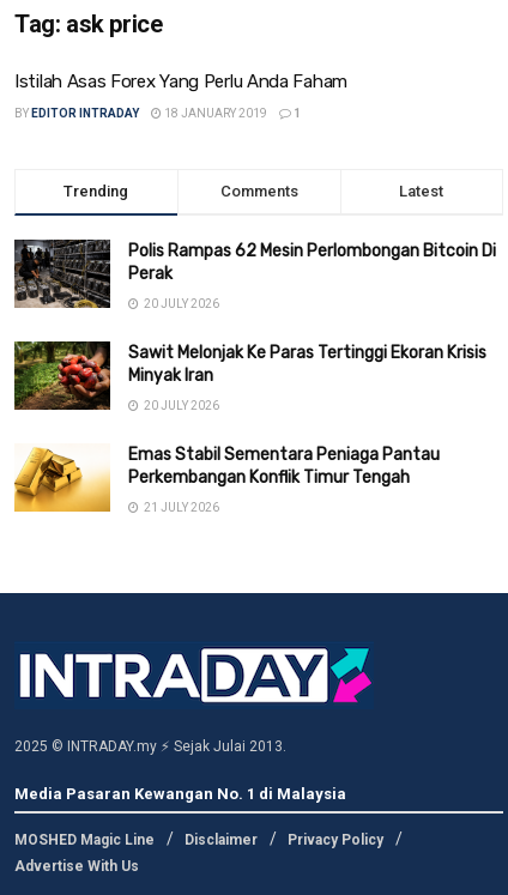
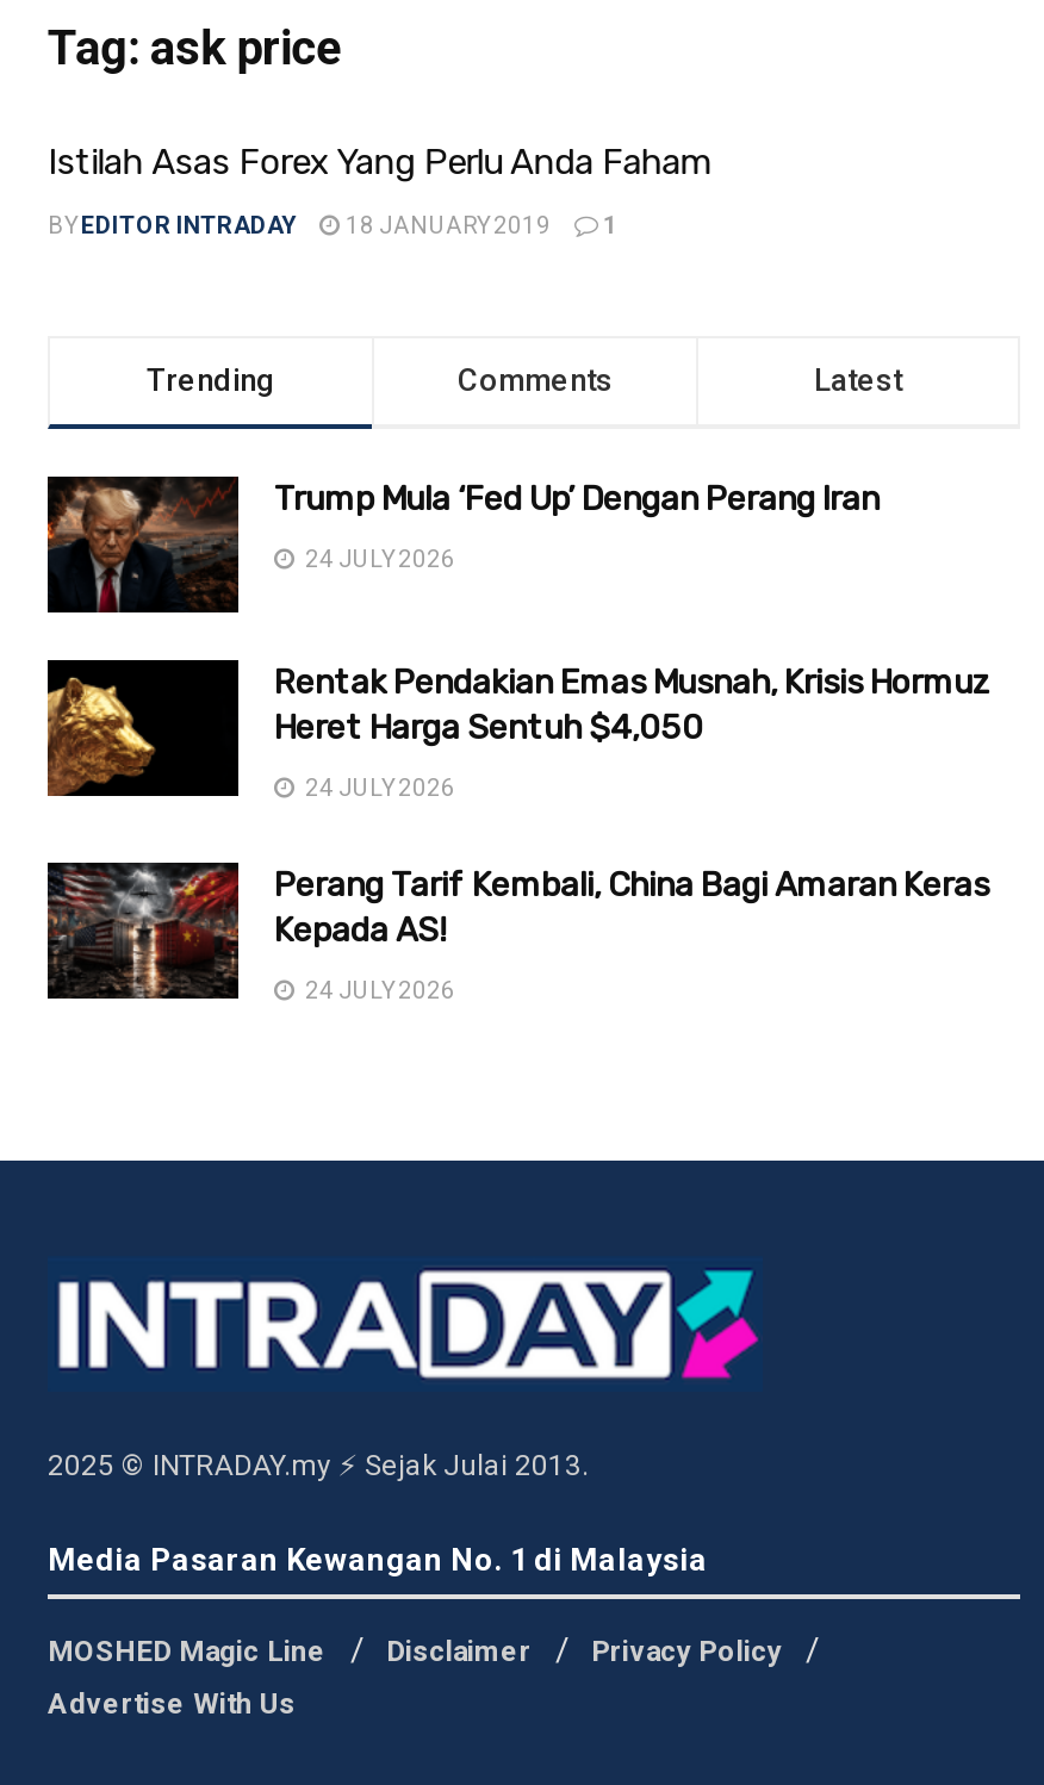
[13,240,496,309] [image] | Polis Rampas 62 Mesin Perlombongan Bitcoin Di | Perak -> [48,479,880,615] [image] | Trump Mula ‘Fed Up’ Dengan Perang Iran
[141,297,219,310] 20 JULY 2026 -> [300,546,455,572] 24 JULY 2026
[13,340,486,411] [image] | Sawit Melonjak Ke Paras Tertinggi Ekoran Krisis | Minyak Iran -> [48,658,992,798] [image] | Rentak Pendakian Emas Musnah, Krisis Hormuz | Heret Harga Sentuh $4,050
[141,399,219,412] 20 JULY 2026 -> [300,775,455,801] 24 JULY 2026
[13,443,440,513] [image] | Emas Stabil Sementara Peniaga Pantau | Perkembangan Konflik Timur Tengah -> [45,860,989,1001] [image] | Perang Tarif Kembali, China Bagi Amaran Keras | Kepada AS!
[141,501,219,514] 21 JULY 2026 -> [300,978,455,1004] 24 JULY 2026

